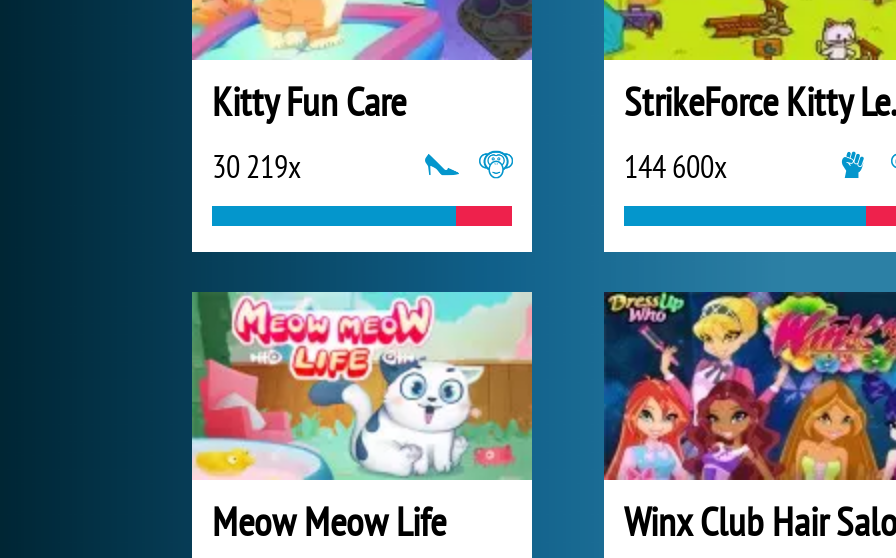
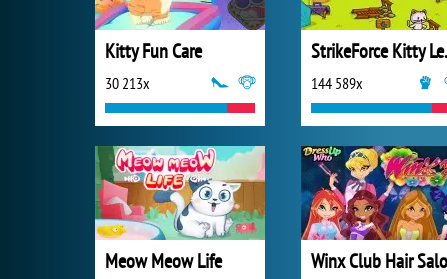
[212,146,302,186] 30 219x -> [105,73,150,93] 30 213x
[624,146,728,186] 144 600x -> [311,73,363,93] 144 589x

